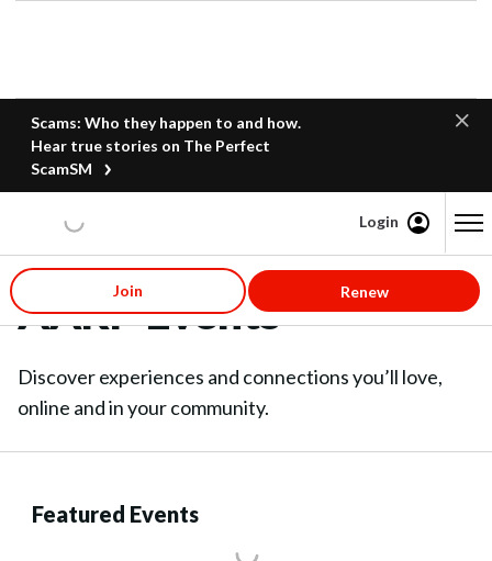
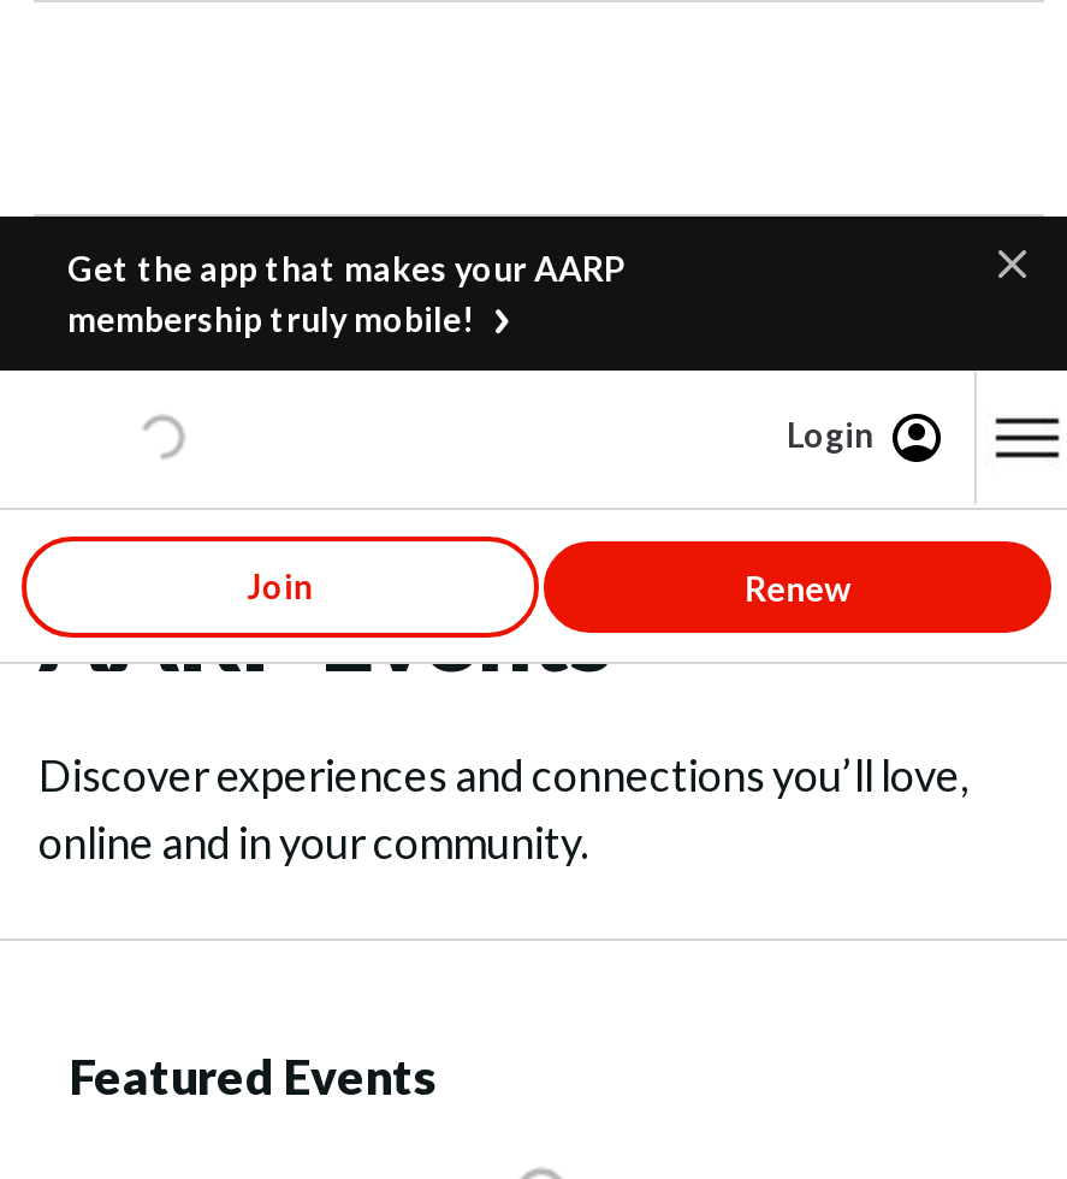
[31,113,301,178] Scams: Who they happen to and how. | Hear true stories on The Perfect | ScamSM -> [67,248,626,339] Get the app that makes your AARP | membership truly mobile!

